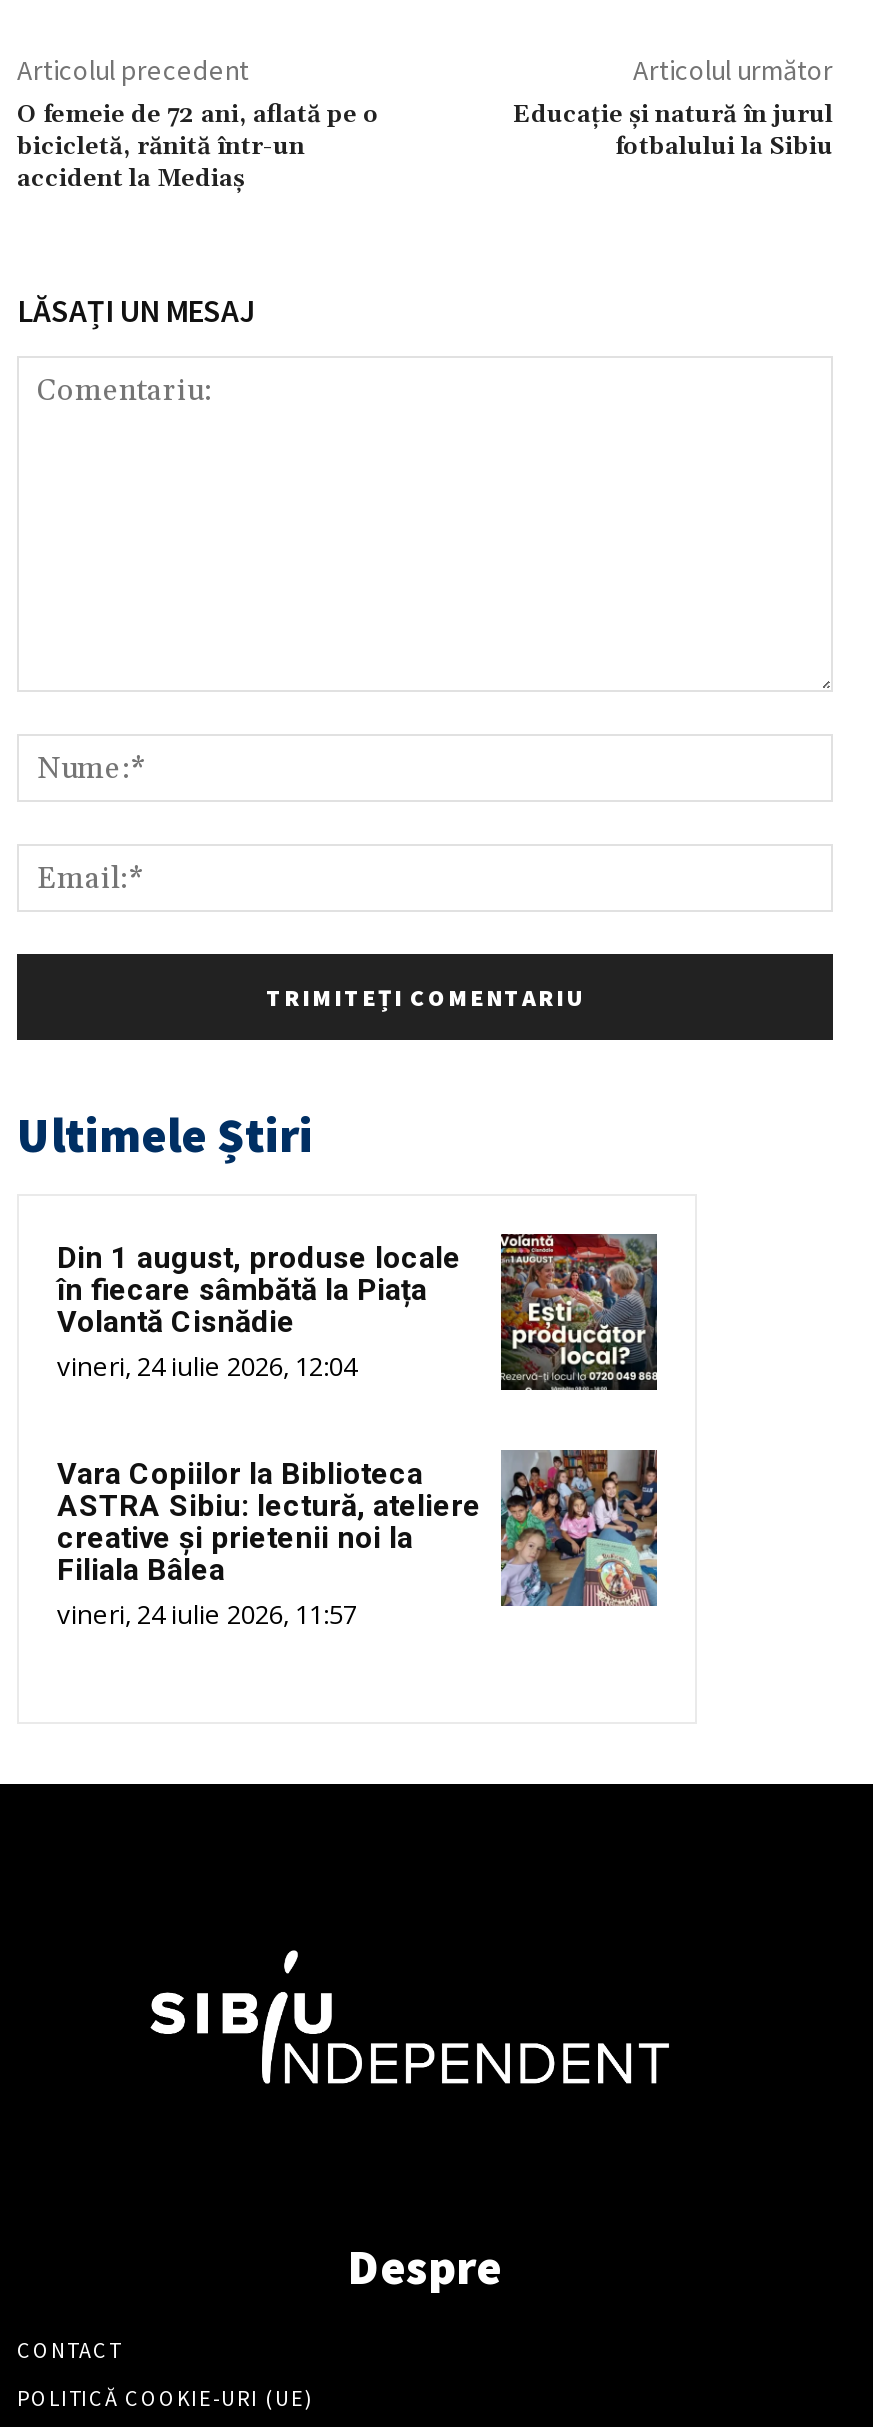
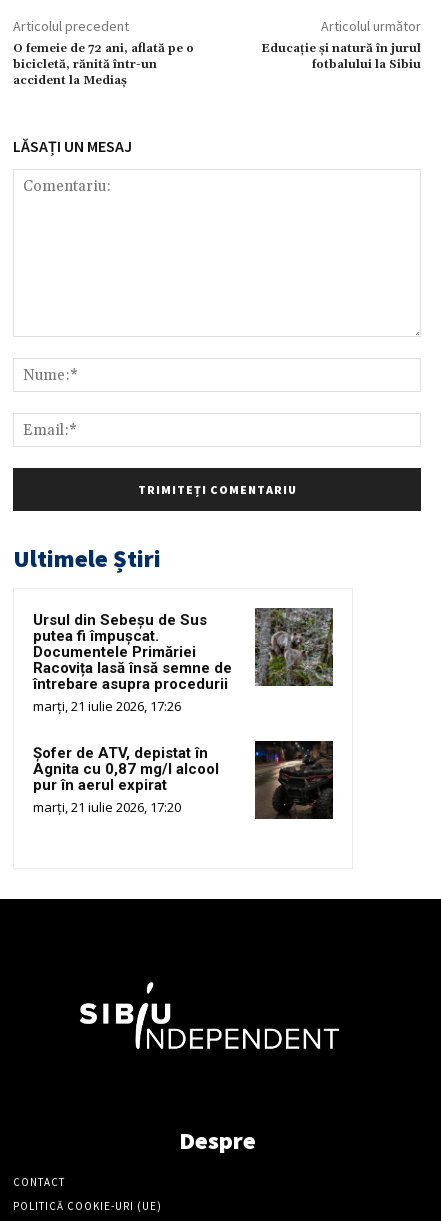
[57,1234,655,1390] [image] | Din 1 august, produse locale | în fiecare sâmbătă la Piața | Volantă Cisnădie | vineri, 24 iulie 2026, 12:04 -> [33,608,333,715] [image] | Ursul din Sebeșu de Sus | putea fi împușcat. | Documentele Primăriei | Racovița lasă însă semne de | întrebare asupra procedurii | marți, 21 iulie 2026, 17:26
[57,1448,659,1633] [image] | Vara Copiilor la Biblioteca | ASTRA Sibiu: lectură, ateliere | creative și prietenii noi la | Filiala Bâlea | vineri, 24 iulie 2026, 11:57 -> [33,732,334,820] [image] | Șofer de ATV, depistat în | Agnita cu 0,87 mg/l alcool | pur în aerul expirat | marți, 21 iulie 2026, 17:20

